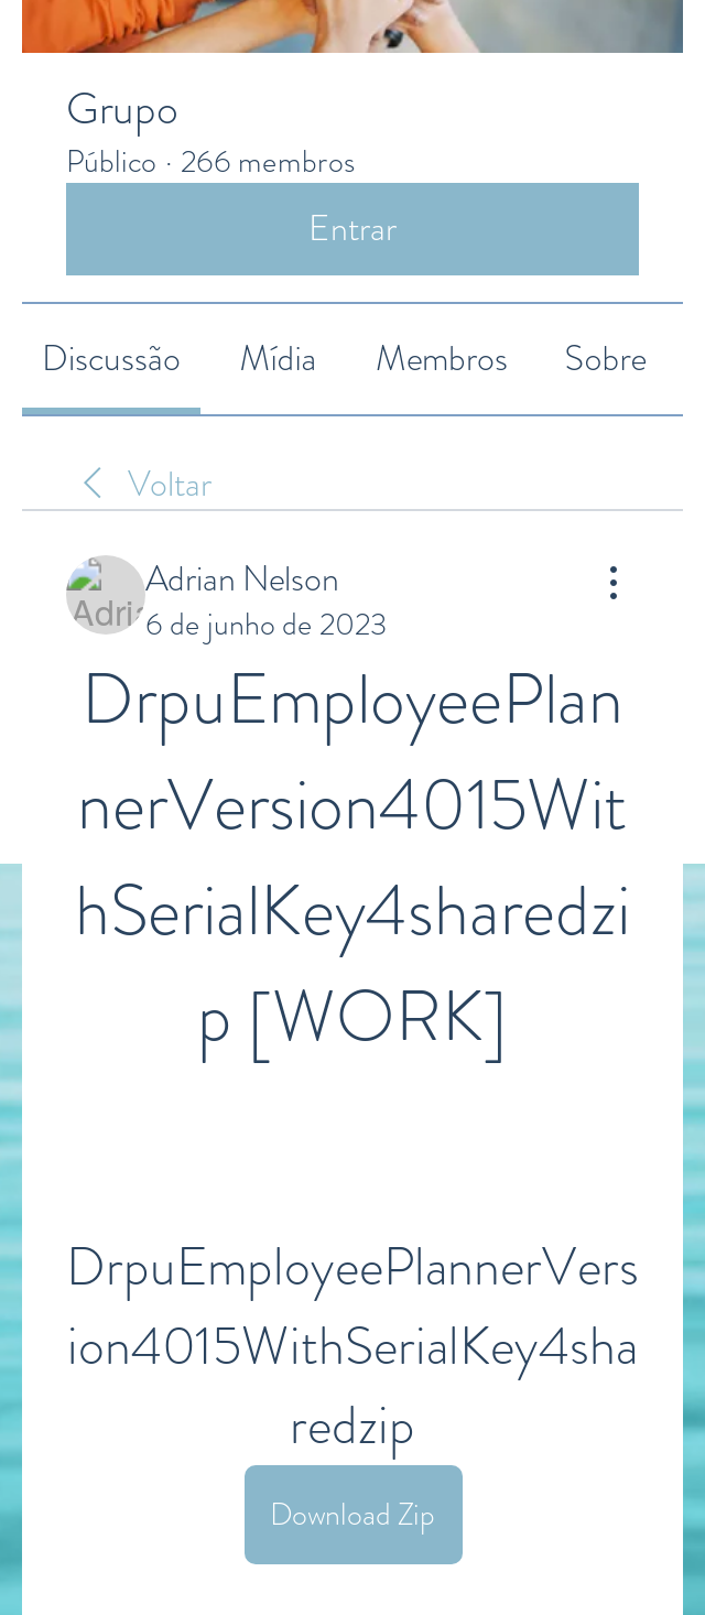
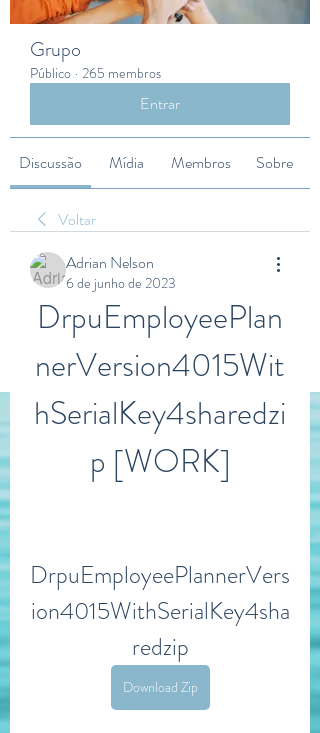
[66,139,355,183] Público · 266 membros -> [30,63,161,83] Público · 265 membros

